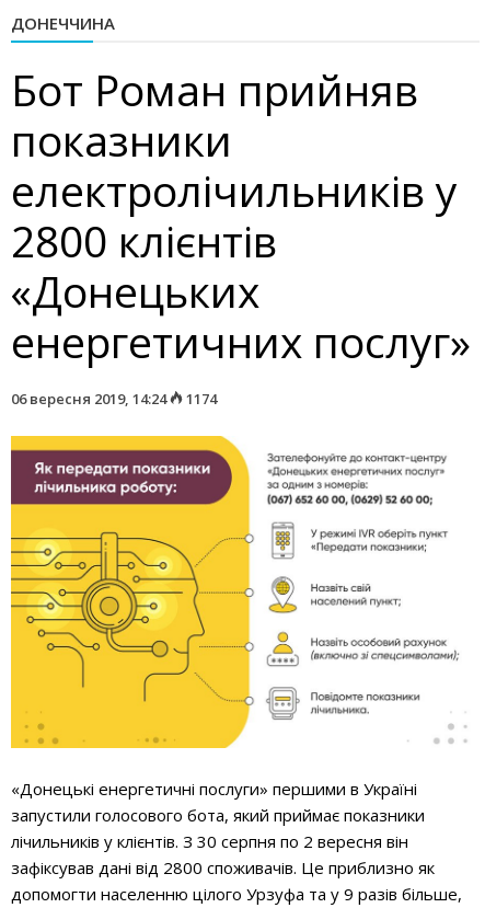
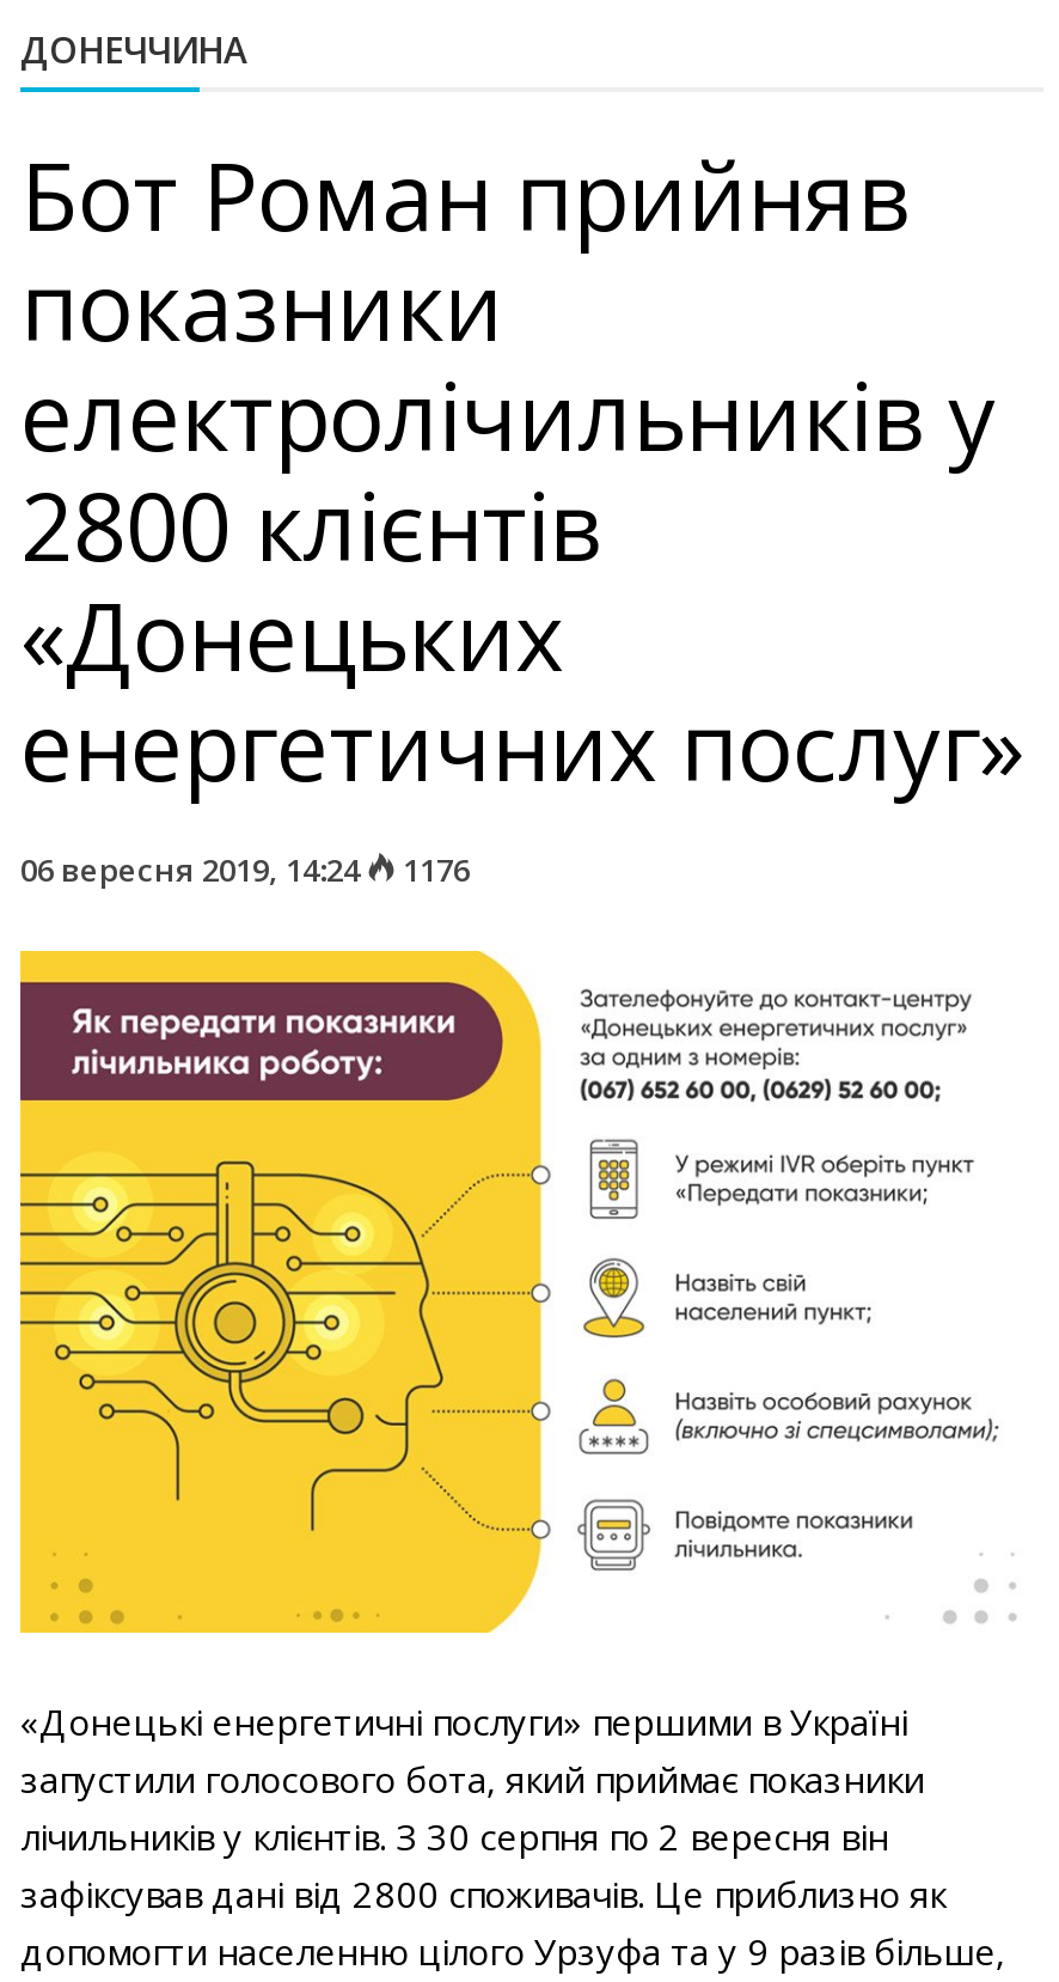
[11,389,217,409] 06 вересня 2019, 14:24 1174 -> [20,848,470,891] 06 вересня 2019, 14:24 1176

